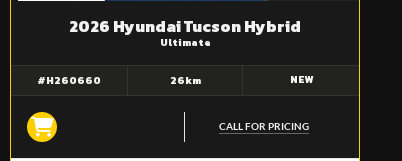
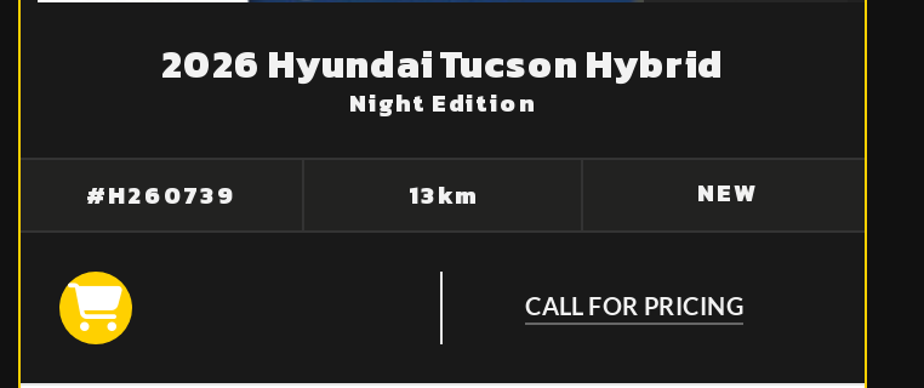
[159,35,210,50] Ultimate -> [349,86,536,122] Night Edition
[37,73,200,88] #H260660 | 26km -> [86,178,477,214] #H260739 | 13km

